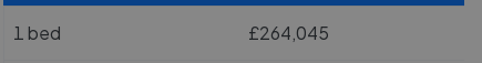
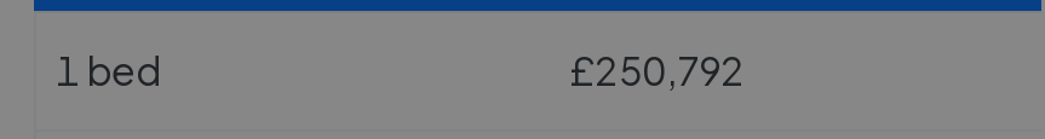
[248,21,329,44] £264,045 -> [570,45,745,95] £250,792

